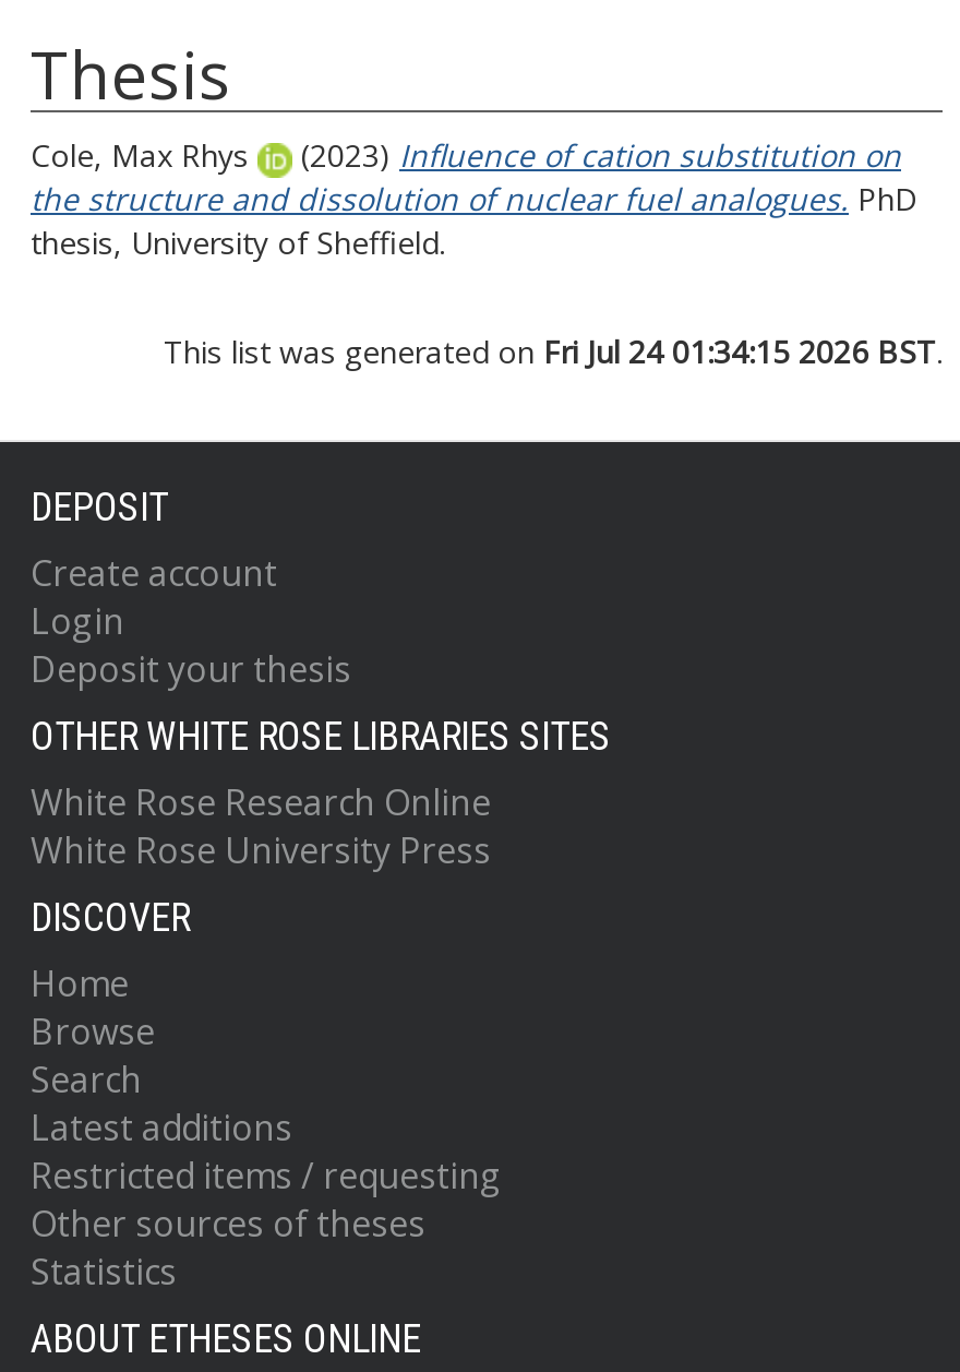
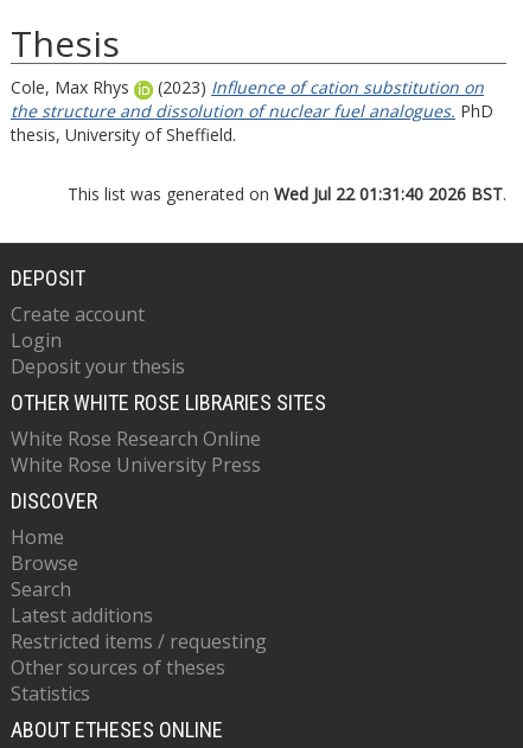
[164,331,943,372] This list was generated on Fri Jul 24 01:34:15 2026 BST. -> [68,183,506,205] This list was generated on Wed Jul 22 01:31:40 2026 BST.

